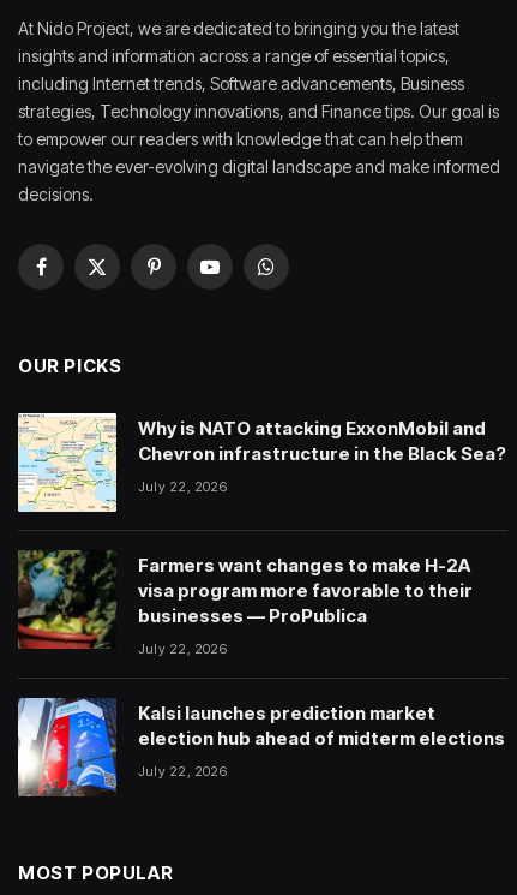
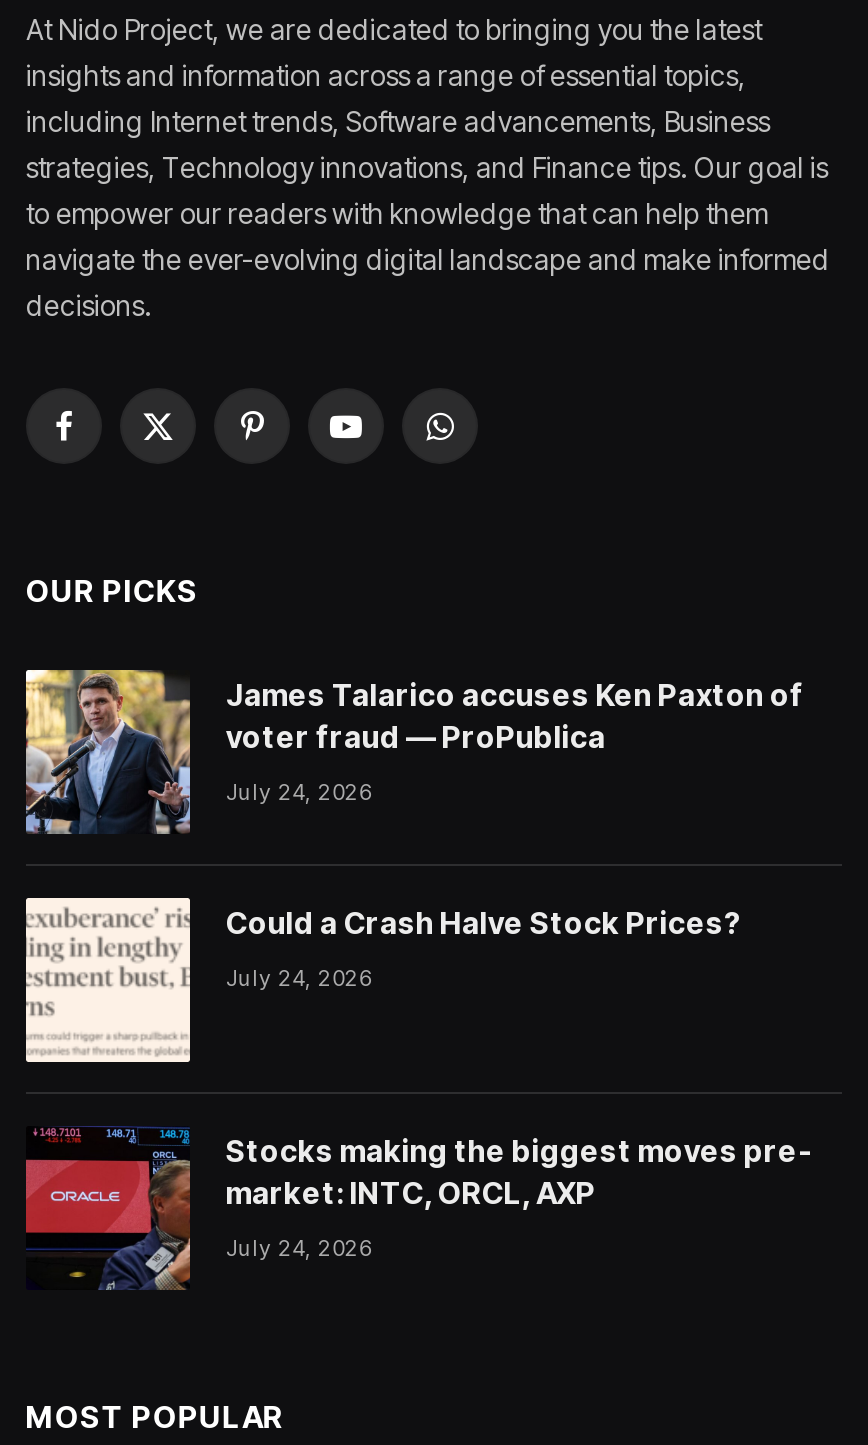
[17,412,506,513] [image] | Why is NATO attacking ExxonMobil and | Chevron infrastructure in the Black Sea? -> [24,668,804,834] [image] | James Talarico accuses Ken Paxton of | voter fraud — ProPublica
[138,478,227,494] July 22, 2026 -> [226,777,372,805] July 24, 2026
[18,550,473,650] [image] | Farmers want changes to make H-2A | visa program more favorable to their | businesses — ProPublica -> [24,896,742,1064] [image] | Could a Crash Halve Stock Prices?
[138,640,227,657] July 22, 2026 -> [226,963,372,991] July 24, 2026
[17,697,505,798] [image] | Kalsi launches prediction market | election hub ahead of midterm elections -> [24,1126,812,1290] [image] | Stocks making the biggest moves pre- | market: INTC, ORCL, AXP
[138,762,227,779] July 22, 2026 -> [226,1233,372,1261] July 24, 2026

